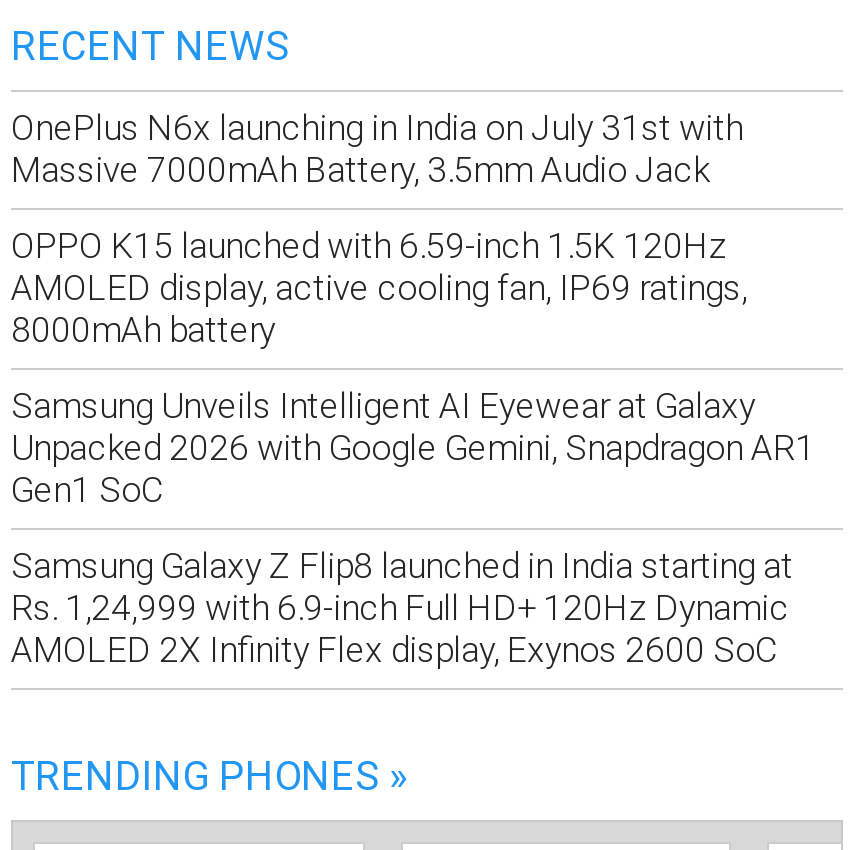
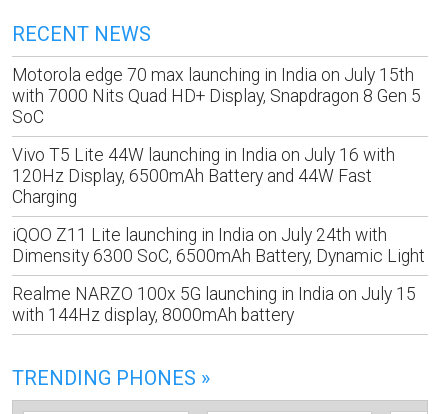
[11,108,743,190] OnePlus N6x launching in India on July 31st with | Massive 7000mAh Battery, 3.5mm Audio Jack -> [12,65,421,127] Motorola edge 70 max launching in India on July 15th | with 7000 Nits Quad HD+ Display, Snapdragon 8 Gen 5 | SoC
[11,226,747,350] OPPO K15 launched with 6.59-inch 1.5K 120Hz | AMOLED display, active cooling fan, IP69 ratings, | 8000mAh battery -> [12,145,395,207] Vivo T5 Lite 44W launching in India on July 16 with | 120Hz Display, 6500mAh Battery and 44W Fast | Charging
[11,386,815,510] Samsung Unveils Intelligent AI Eyewear at Galaxy | Unpacked 2026 with Google Gemini, Snapdragon AR1 | Gen1 SoC -> [12,225,425,266] iQOO Z11 Lite launching in India on July 24th with | Dimensity 6300 SoC, 6500mAh Battery, Dynamic Light
[11,546,793,670] Samsung Galaxy Z Flip8 launched in India starting at | Rs. 1,24,999 with 6.9-inch Full HD+ 120Hz Dynamic | AMOLED 2X Infinity Flex display, Exynos 2600 SoC -> [12,284,416,325] Realme NARZO 100x 5G launching in India on July 15 | with 144Hz display, 8000mAh battery

